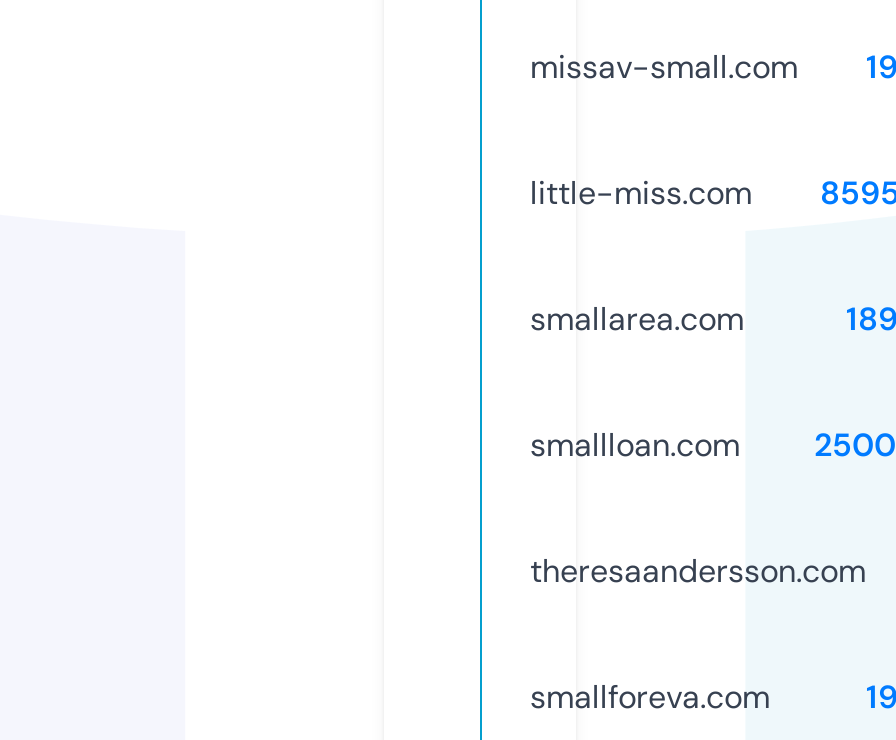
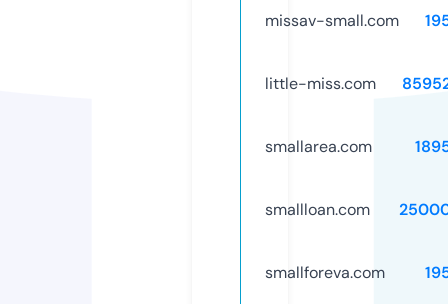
[530,550,866,592] theresaandersson.com -> none

